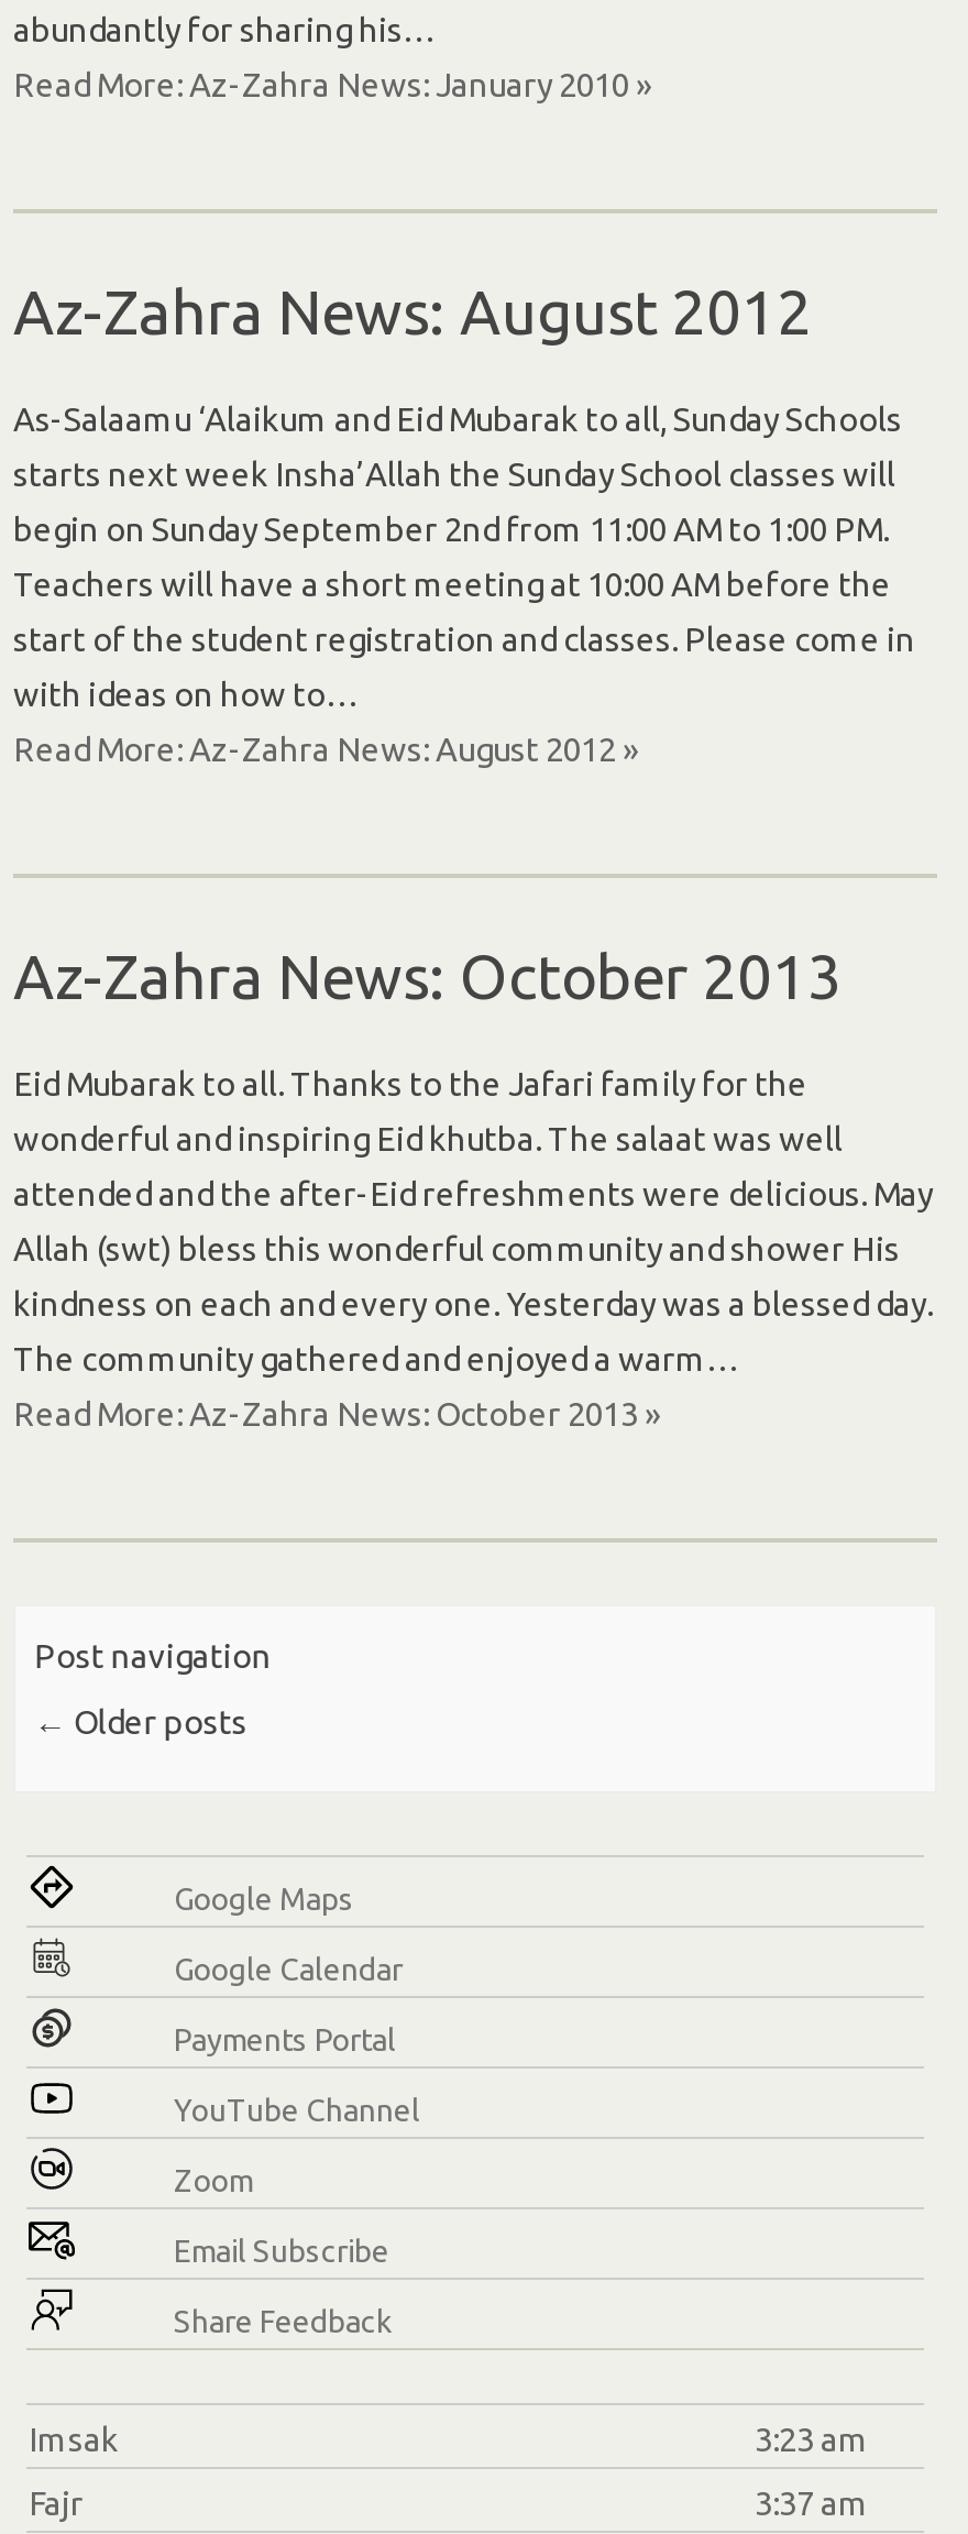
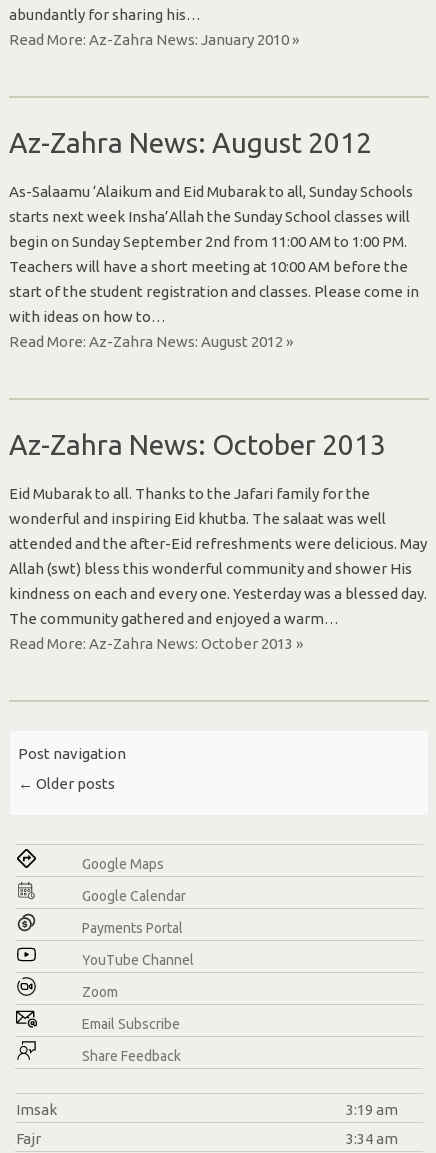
[755,2420,869,2458] 3:23 am -> [346,1101,398,1118] 3:19 am
[755,2484,869,2521] 3:37 am -> [346,1130,398,1147] 3:34 am

